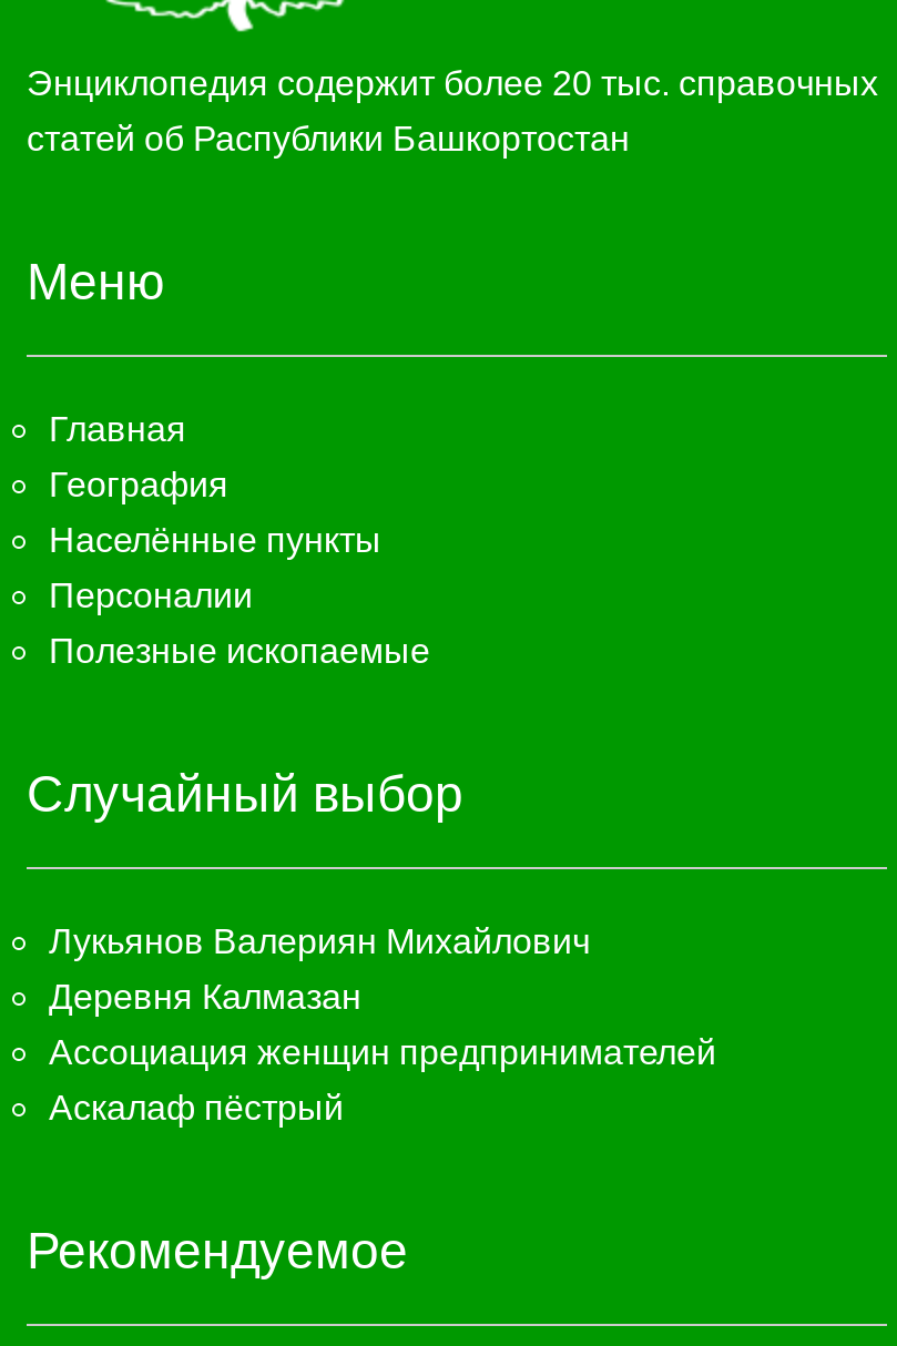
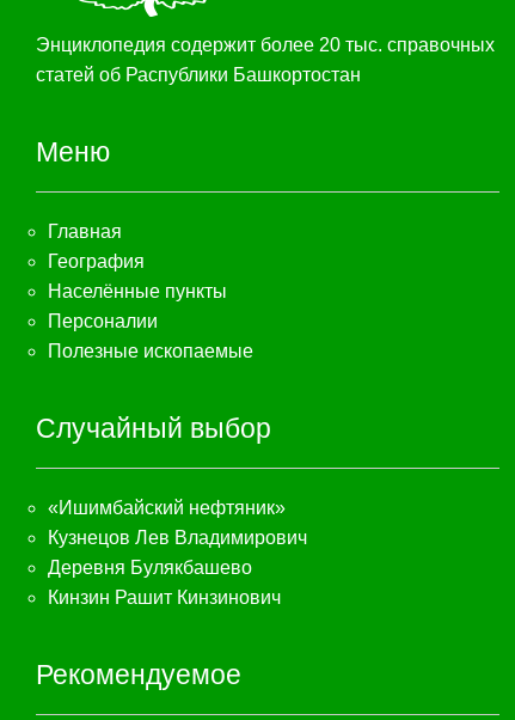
[49,922,590,960] Лукьянов Валериян Михайлович -> [48,497,286,518] «Ишимбайский нефтяник»
[49,977,361,1015] Деревня Калмазан -> [48,527,307,548] Кузнецов Лев Владимирович
[49,1033,716,1071] Ассоциация женщин предпринимателей -> [48,557,252,577] Деревня Булякбашево
[49,1088,344,1126] Аскалаф пёстрый -> [48,587,281,607] Кинзин Рашит Кинзинович

